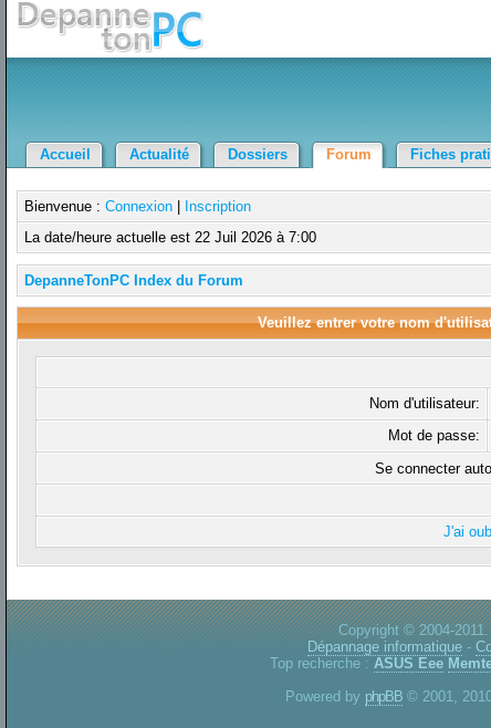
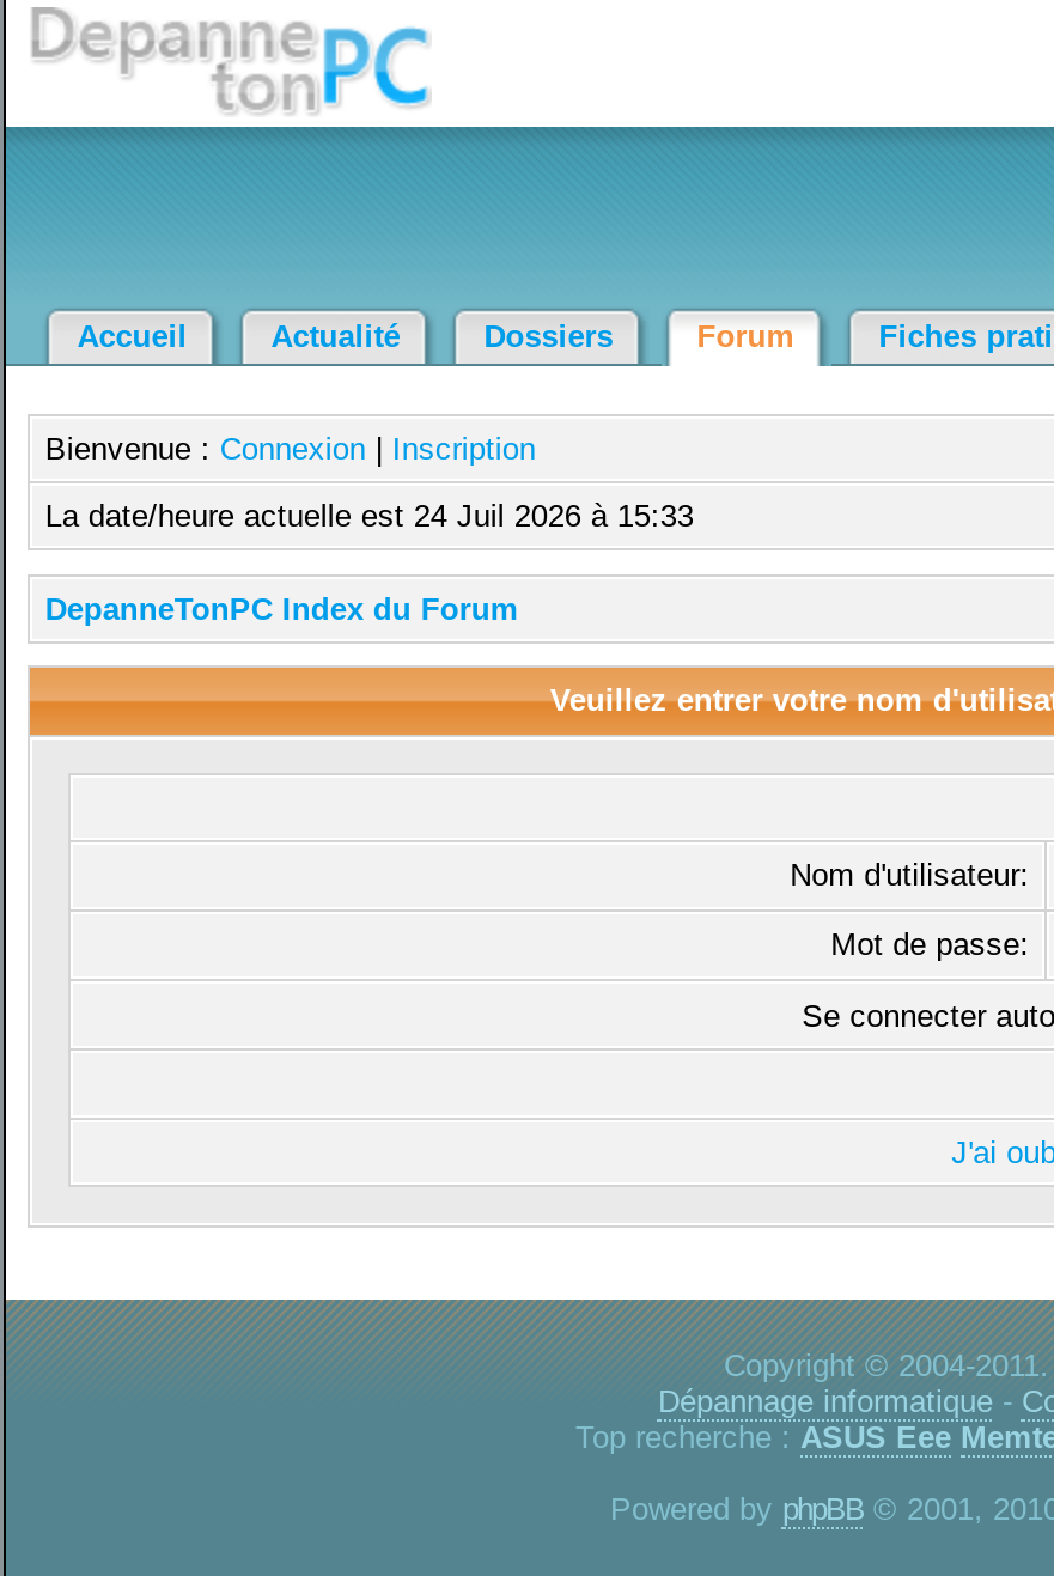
[25,229,317,246] La date/heure actuelle est 22 Juil 2026 à 7:00 -> [45,498,694,534] La date/heure actuelle est 24 Juil 2026 à 15:33

